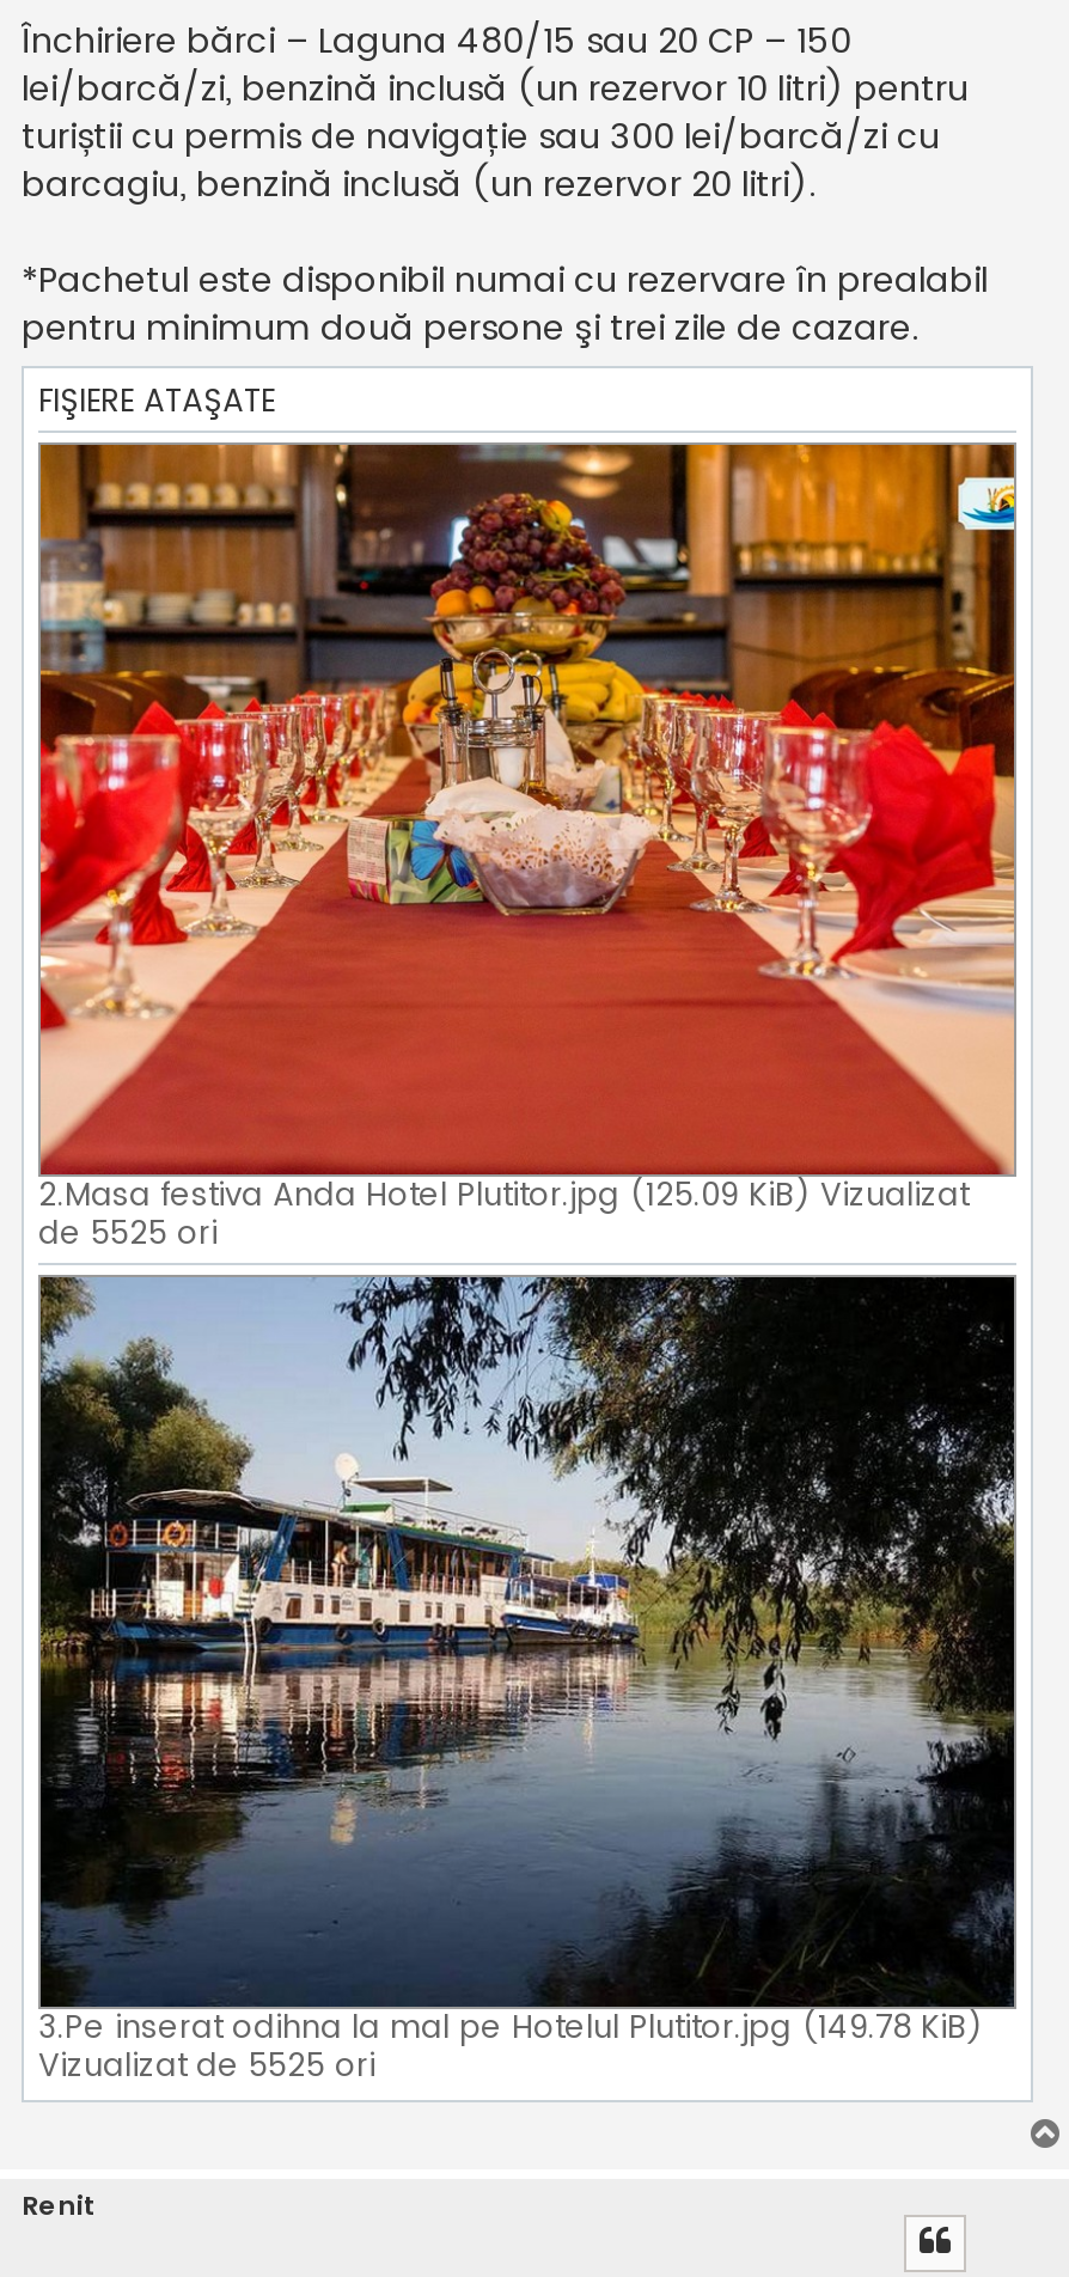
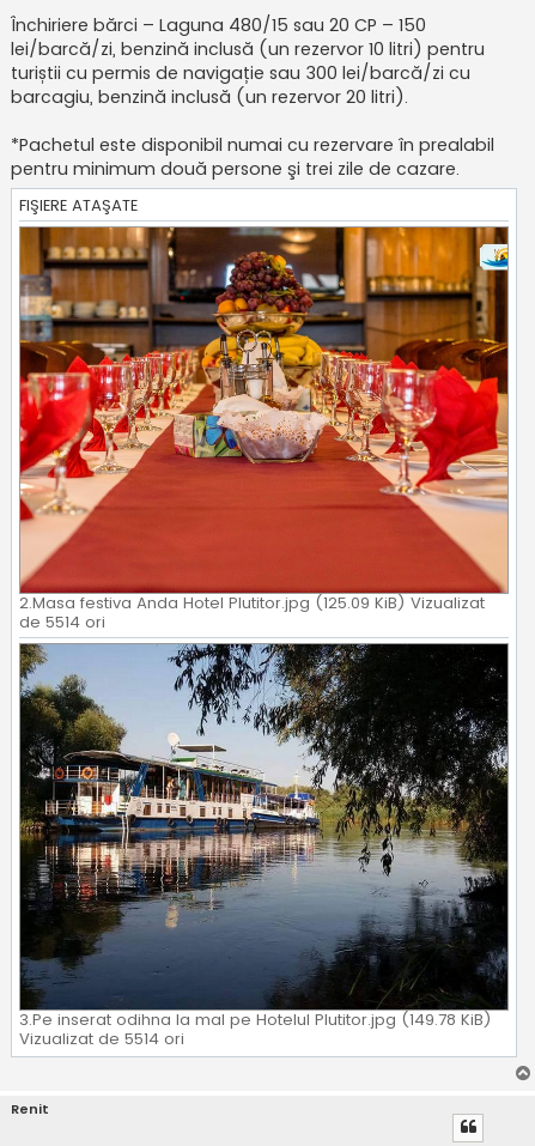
[38,1210,218,1255] de 5525 ori -> [19,611,105,633] de 5514 ori
[38,2043,375,2088] Vizualizat de 5525 ori -> [19,1028,184,1050] Vizualizat de 5514 ori

